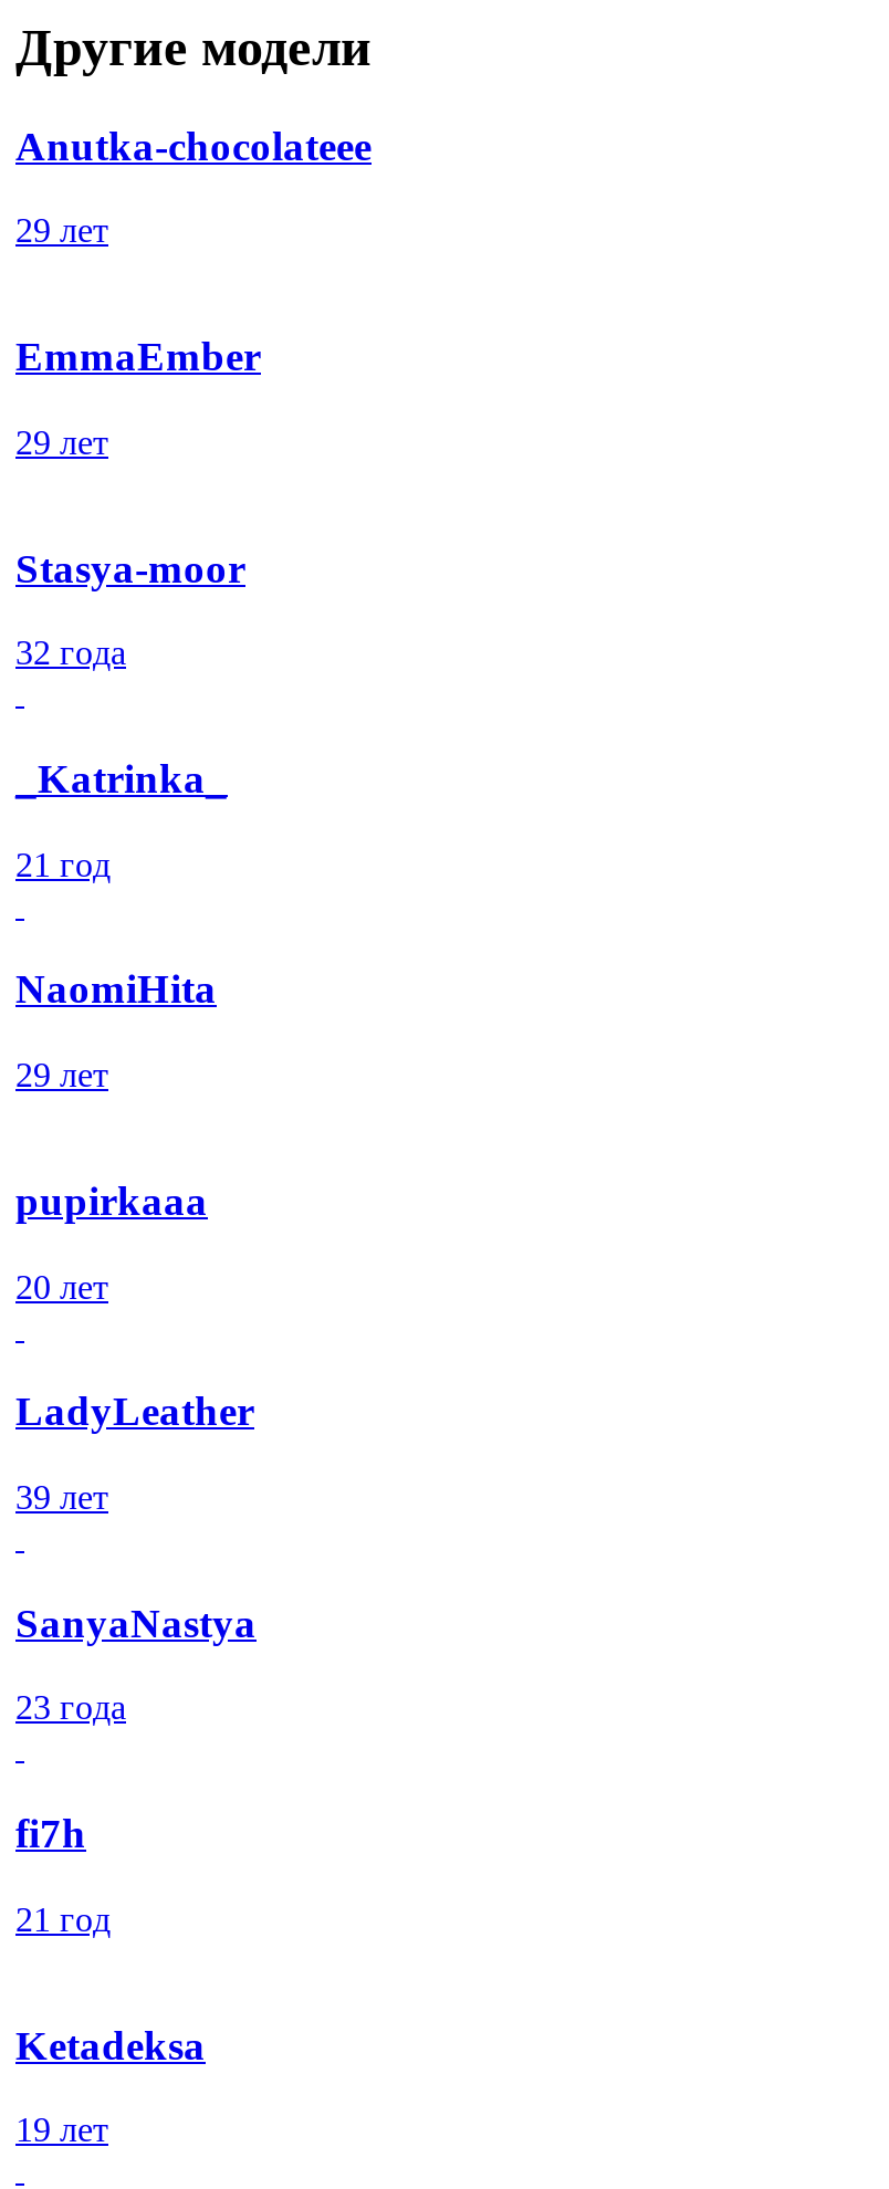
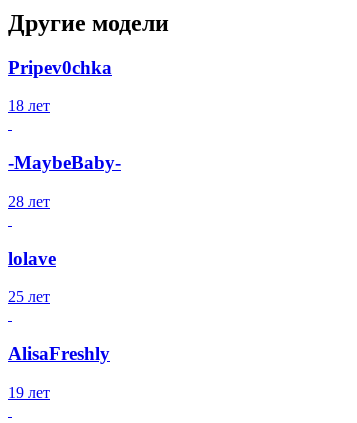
[15,122,372,2068] Anutka-chocolateee | 29 лет | EmmaEmber | 29 лет | Stasya-moor | 32 года | _Katrinka_ | 21 год | NaomiHita | 29 лет | pupirkaaa | 20 лет | LadyLeather | 39 лет | SanyaNastya | 23 года | fi7h | 21 год | Ketadeksa -> [8,57,121,364] Pripev0chka | 18 лет | -MaybeBaby- | 28 лет | lolave | 25 лет | AlisaFreshly

